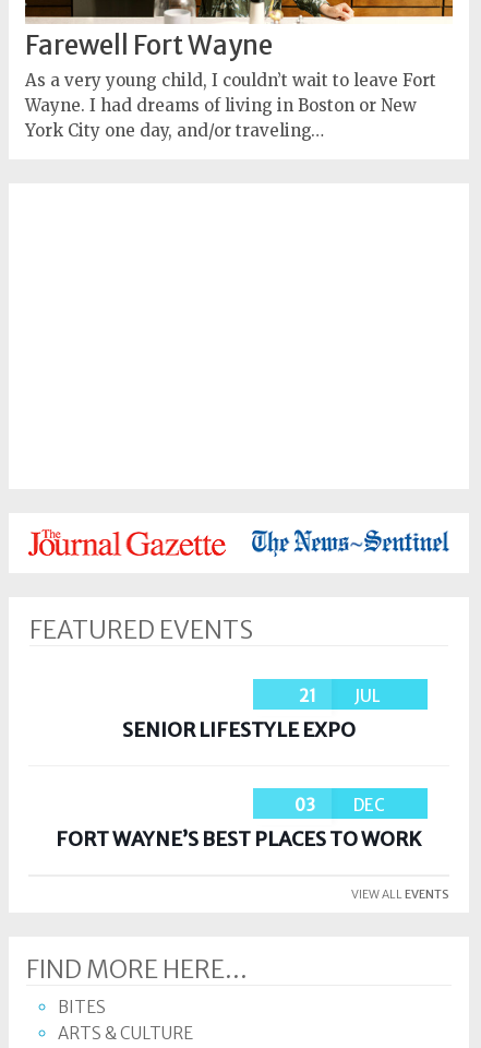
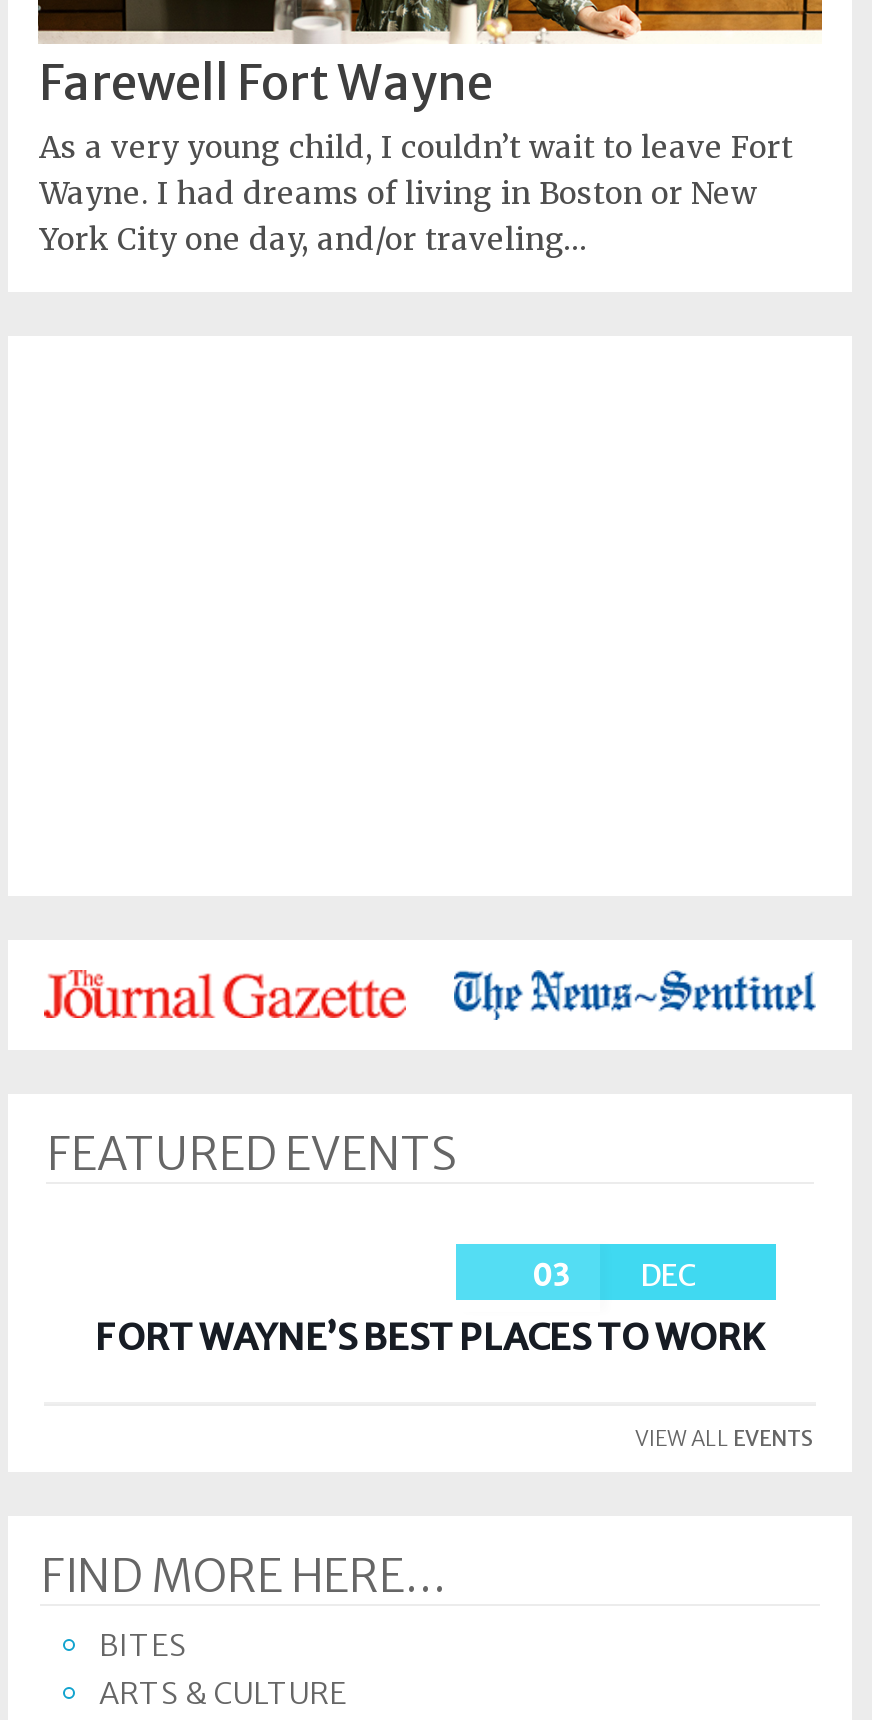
[122,686,381,743] 21 | JUL | SENIOR LIFESTYLE EXPO -> none

